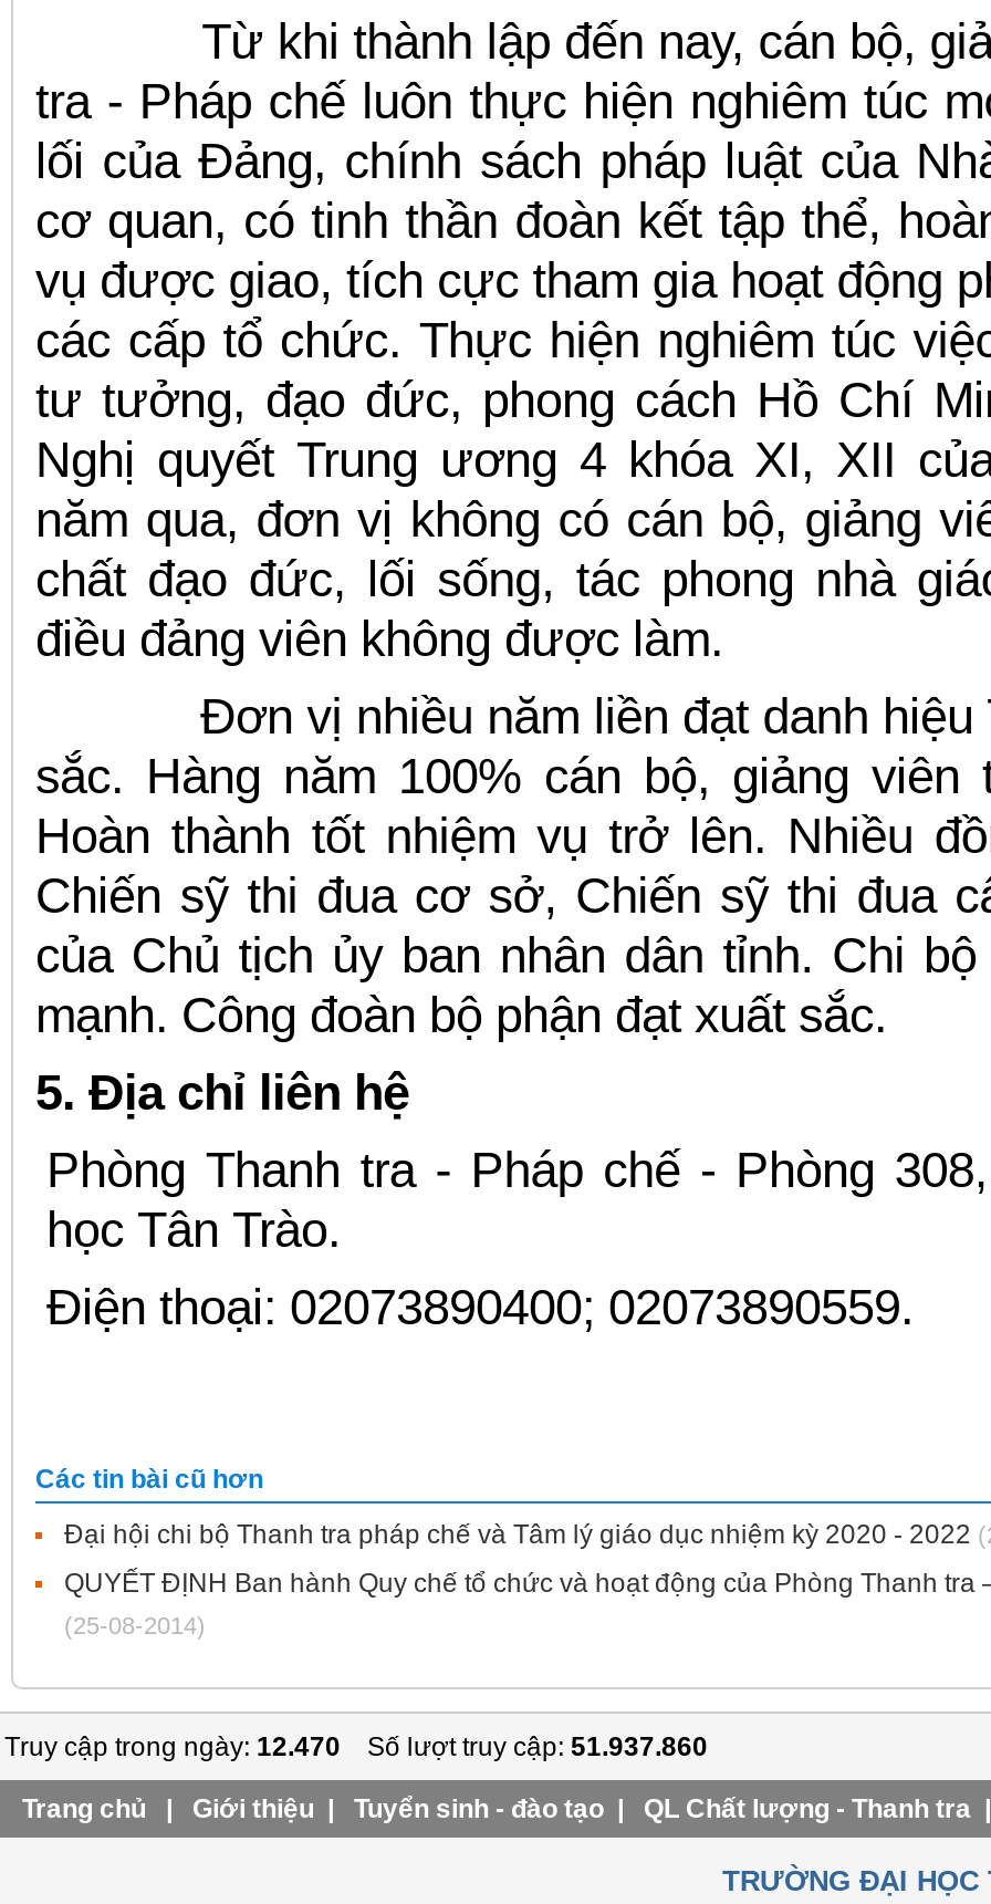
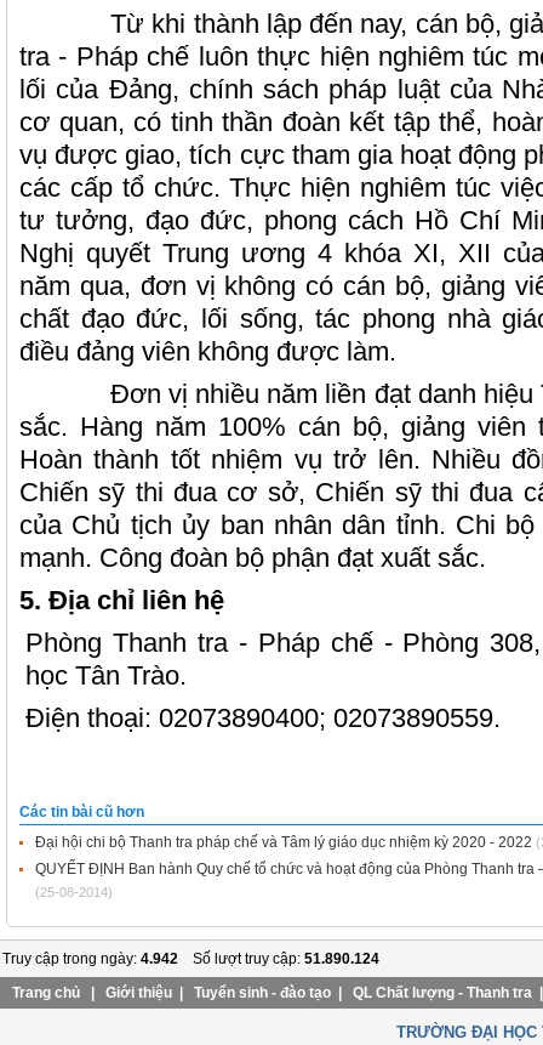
[4,1731,708,1762] Truy cập trong ngày: 12.470 Số lượt truy cập: 51.937.860 -> [2,950,379,967] Truy cập trong ngày: 4.942 Số lượt truy cập: 51.890.124

